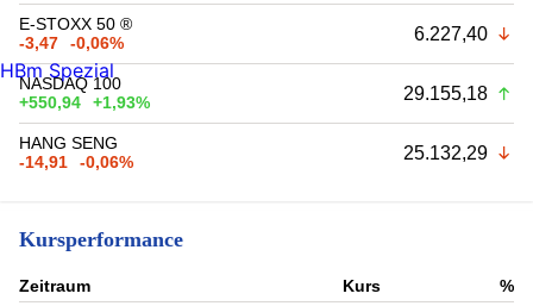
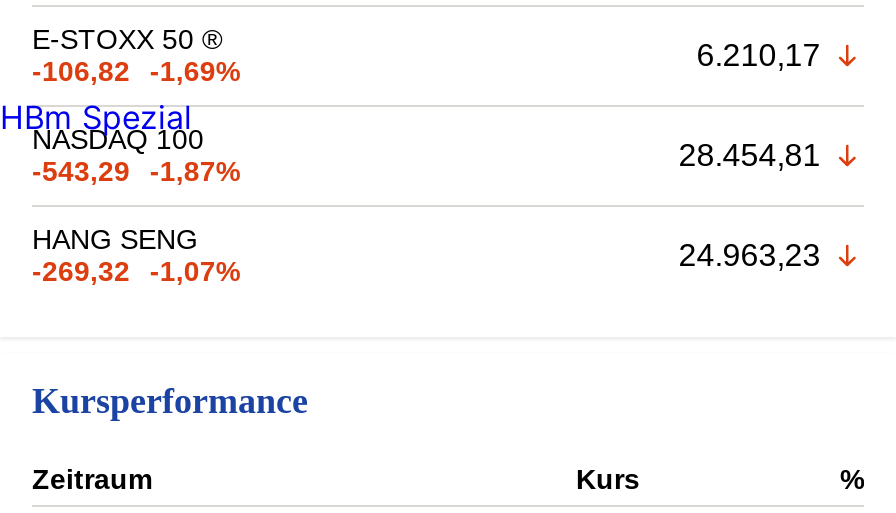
[414,24,488,44] 6.227,40 -> [697,39,821,73] 6.210,17
[19,33,58,52] -3,47 -> [32,55,130,87] -106,82
[70,33,123,52] -0,06% -> [150,55,240,87] -1,69%
[404,83,488,104] 29.155,18 -> [679,139,821,173] 28.454,81
[19,93,81,112] +550,94 -> [32,155,130,187] -543,29
[93,93,150,112] +1,93% -> [150,155,240,187] -1,87%
[404,143,488,163] 25.132,29 -> [679,239,821,273] 24.963,23
[19,152,68,171] -14,91 -> [32,255,130,287] -269,32
[79,152,133,171] -0,06% -> [150,255,240,287] -1,07%

